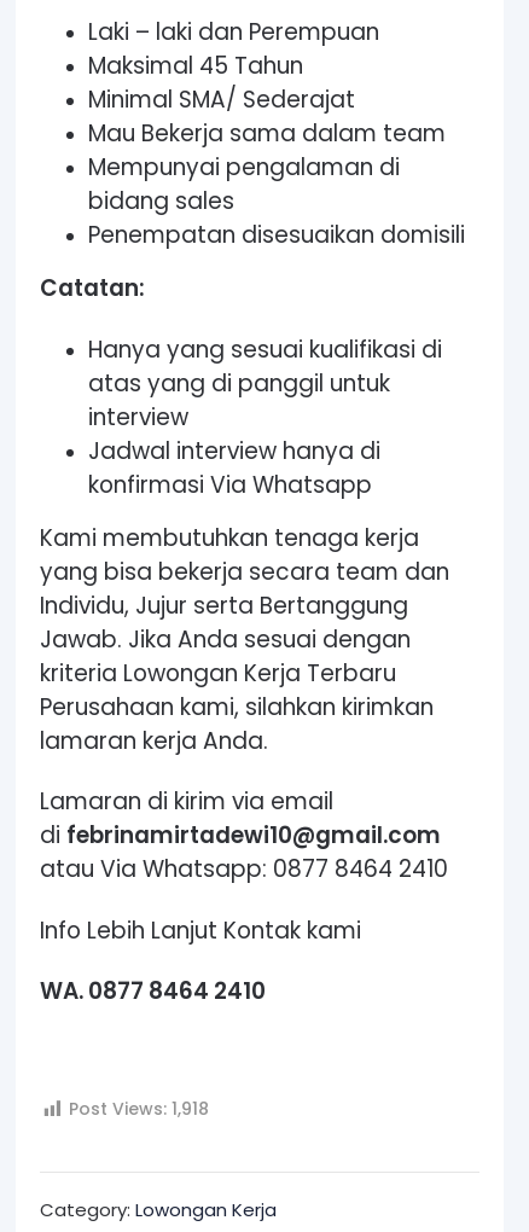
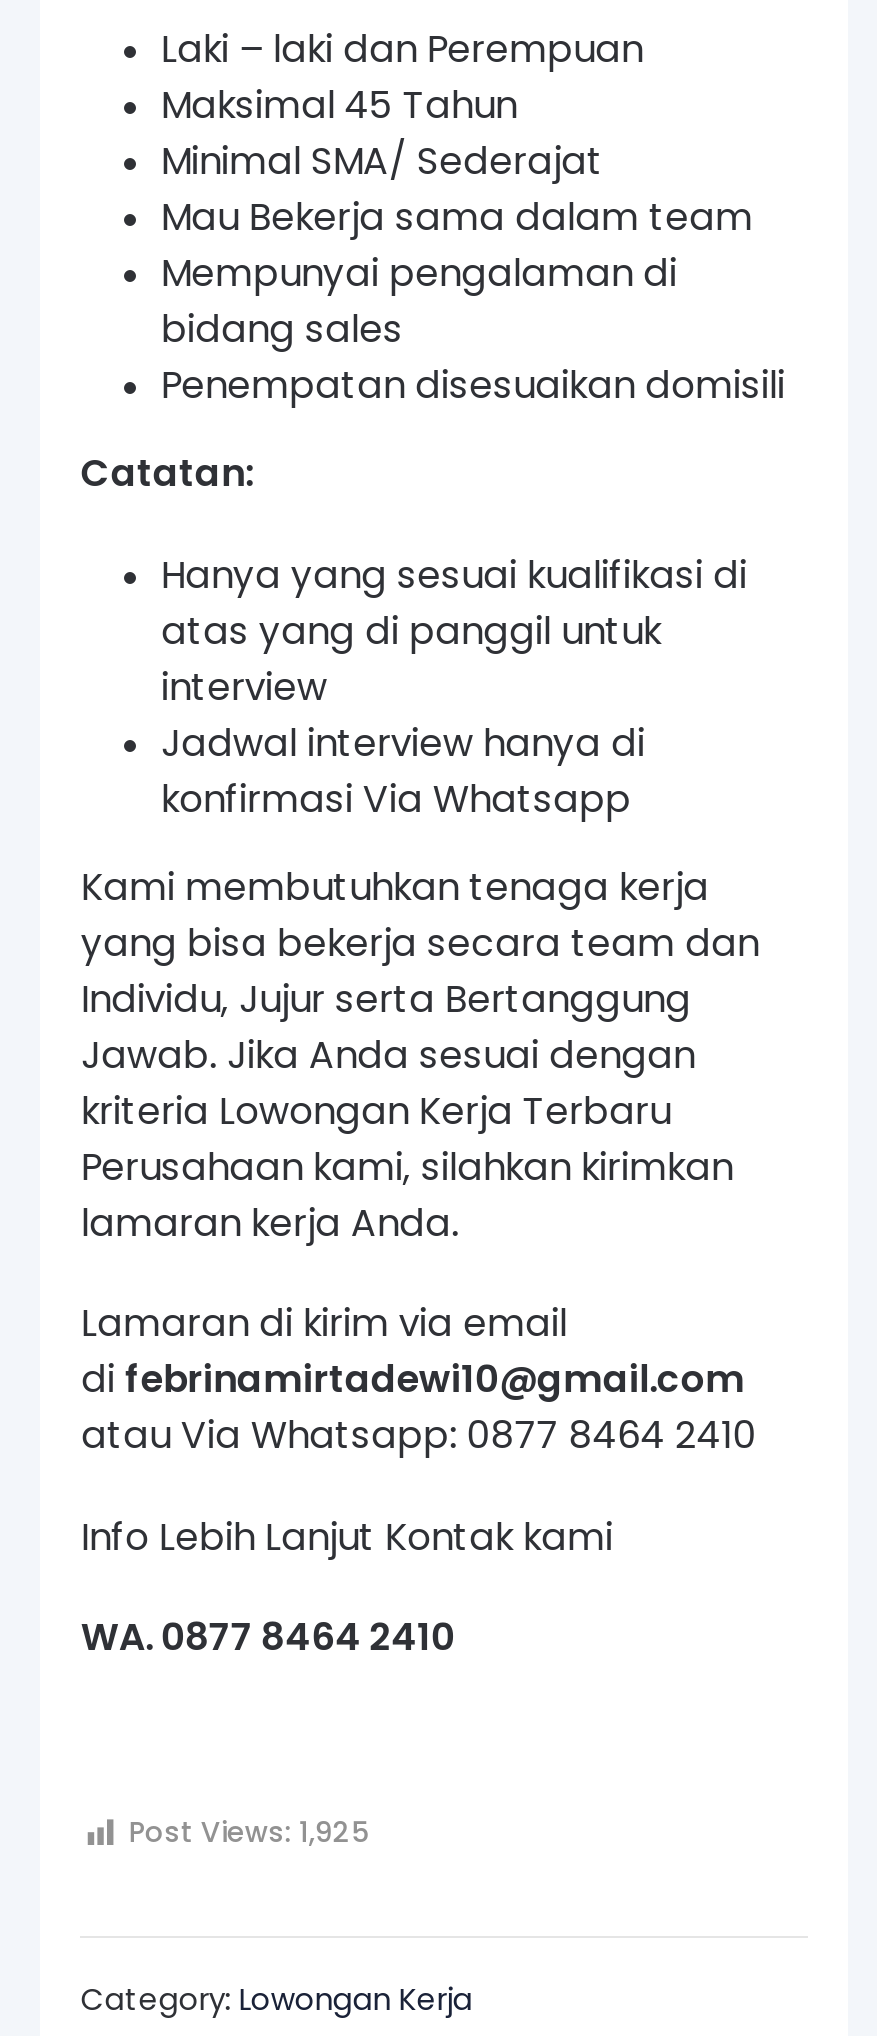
[69,1097,209,1121] Post Views: 1,918 -> [129,1813,369,1853] Post Views: 1,925

